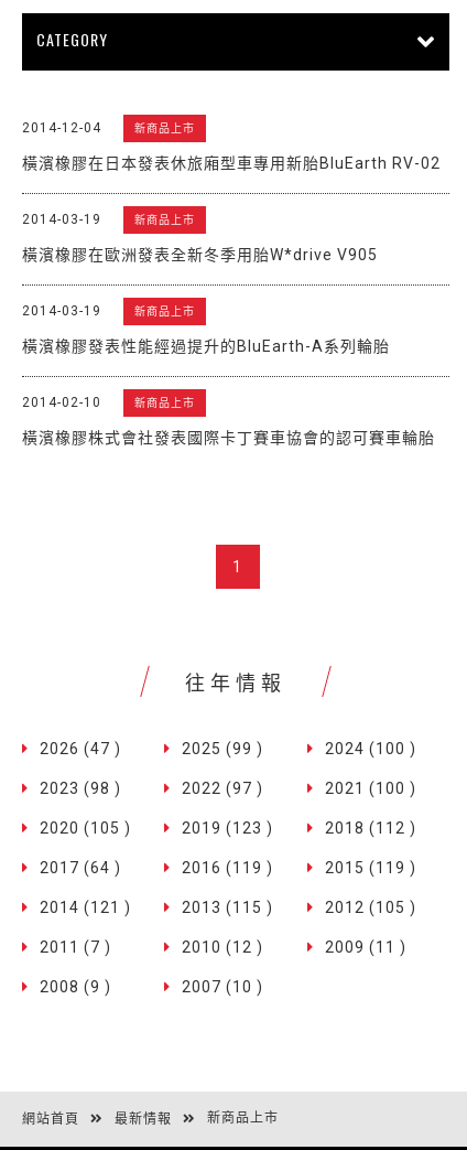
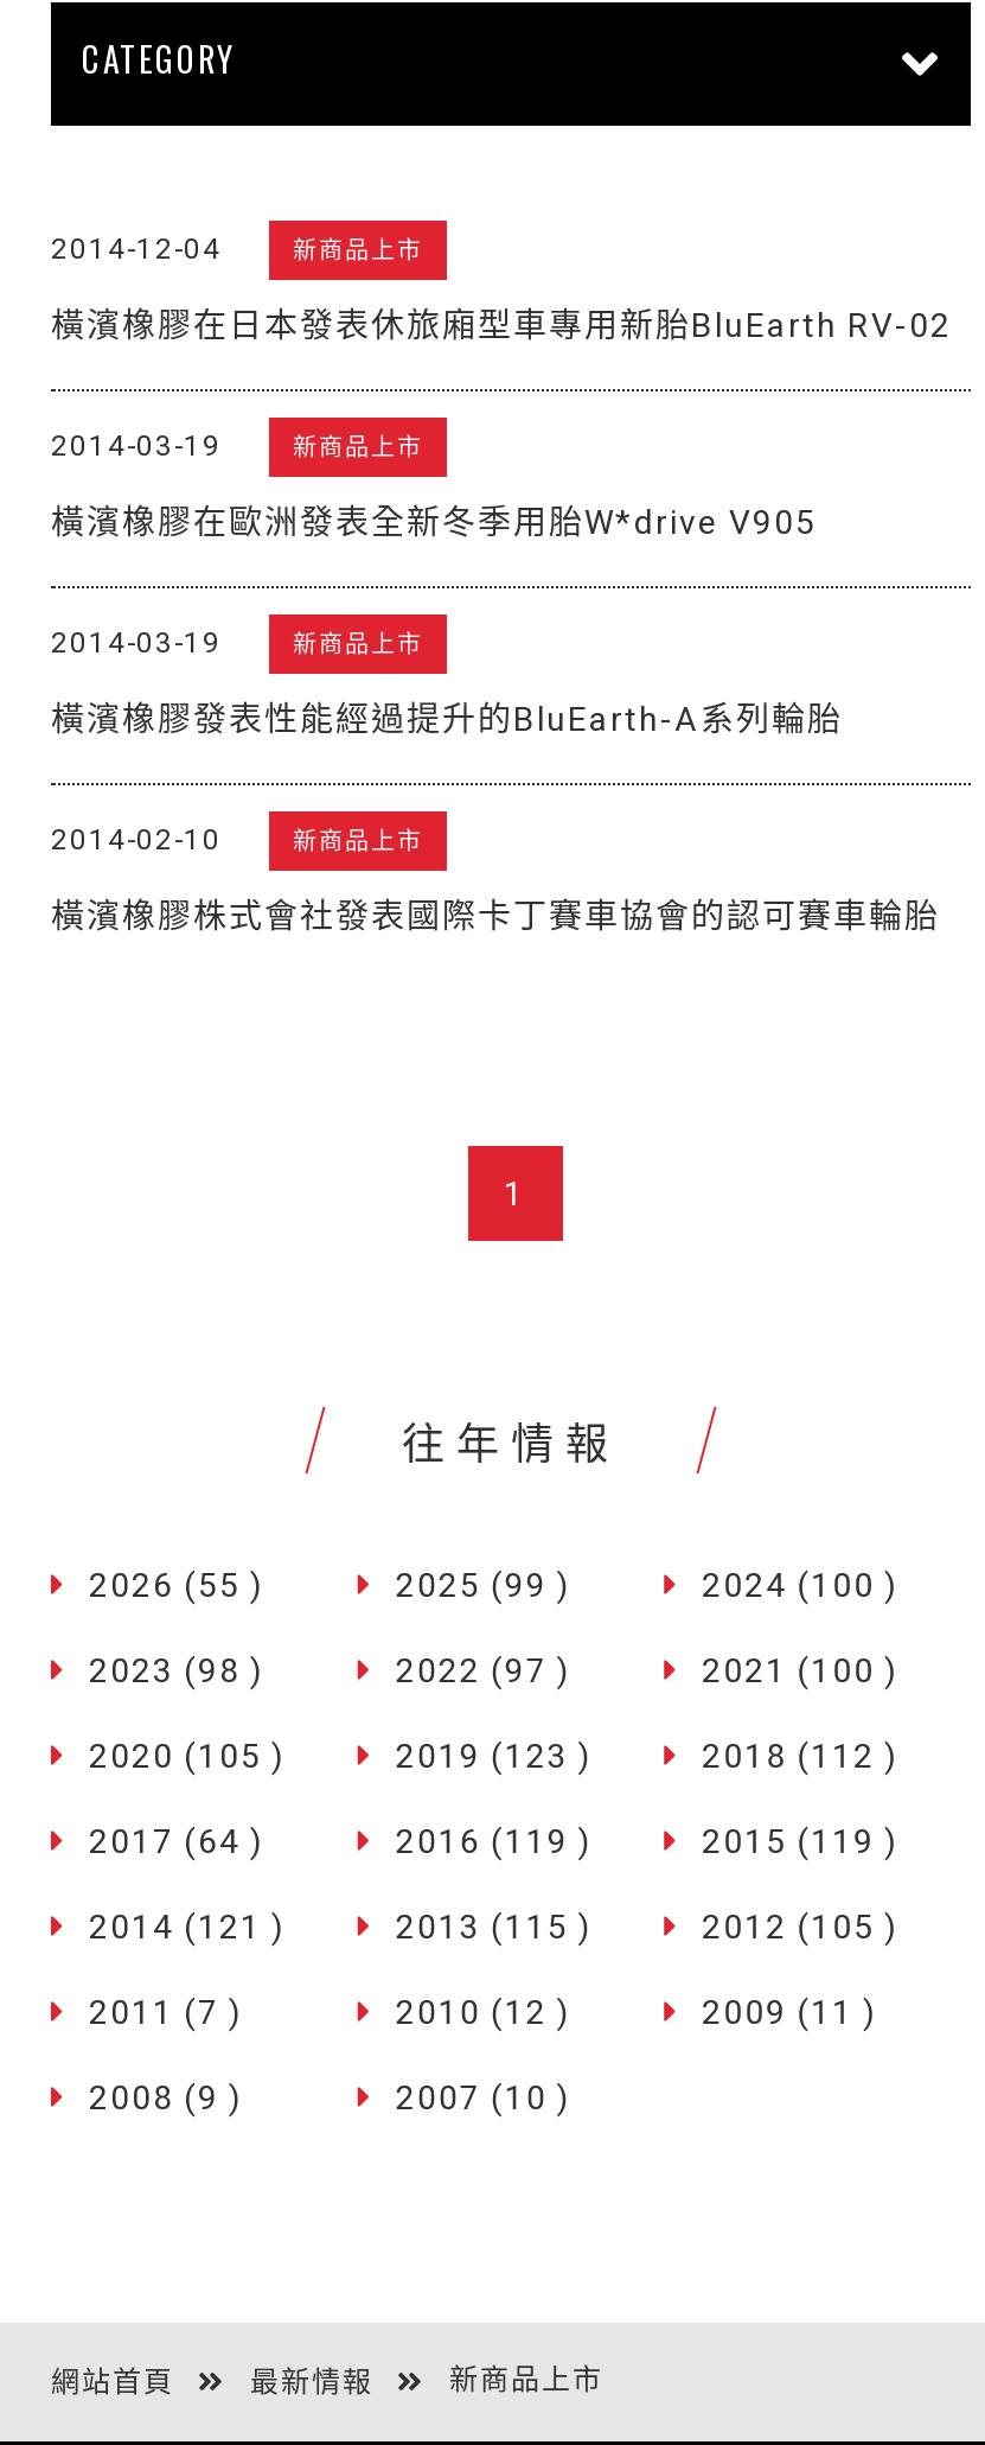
[40,740,121,757] 2026 (47 ) -> [89,1565,264,1603] 2026 (55 )

